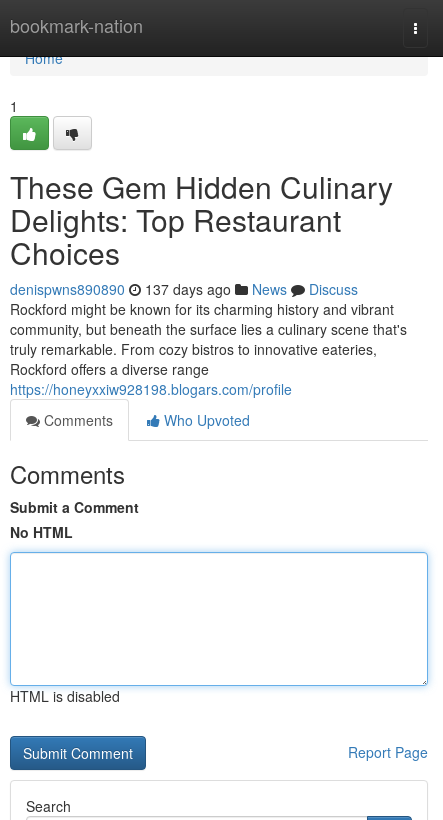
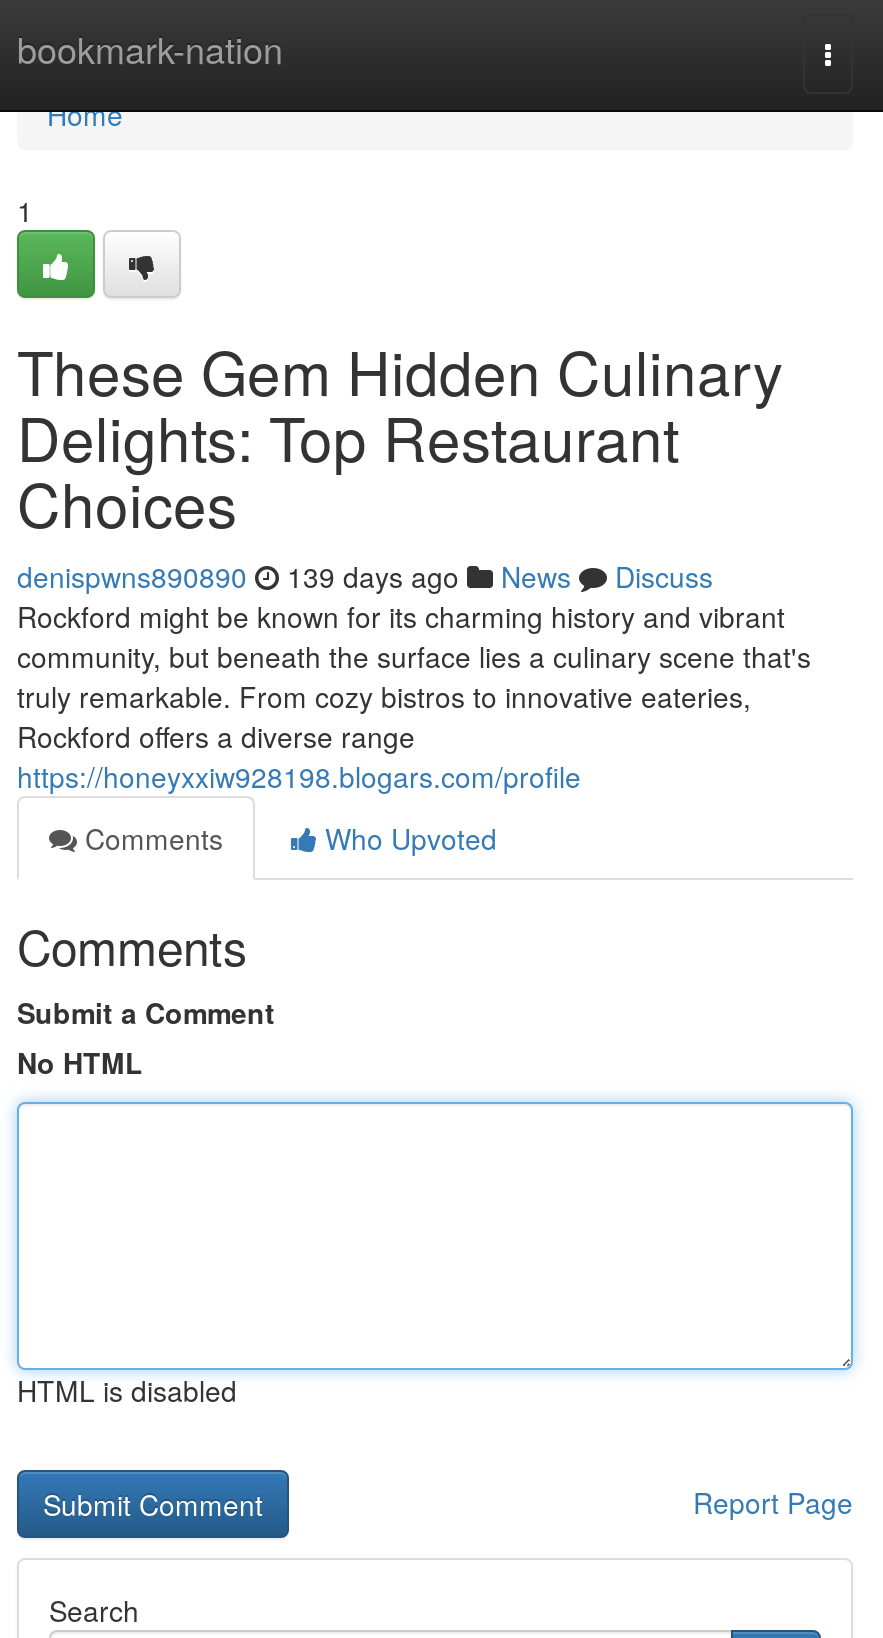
[10,279,358,299] denispwns890890 137 days ago News Discuss -> [17,556,713,596] denispwns890890 139 days ago News Discuss

